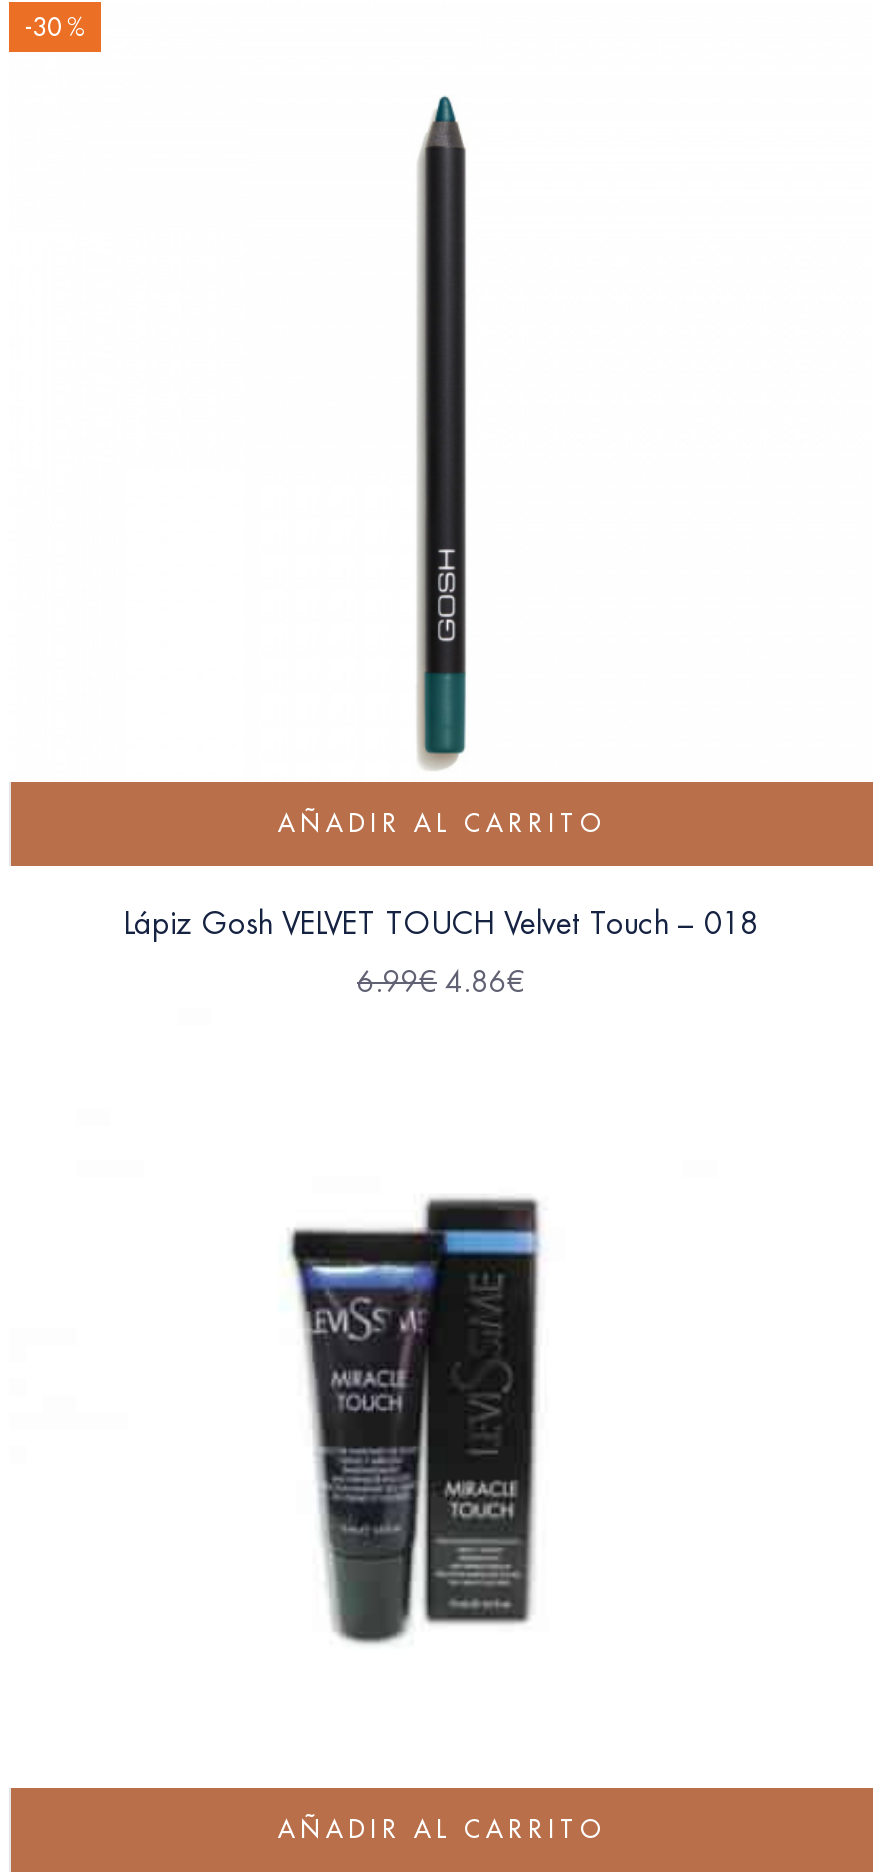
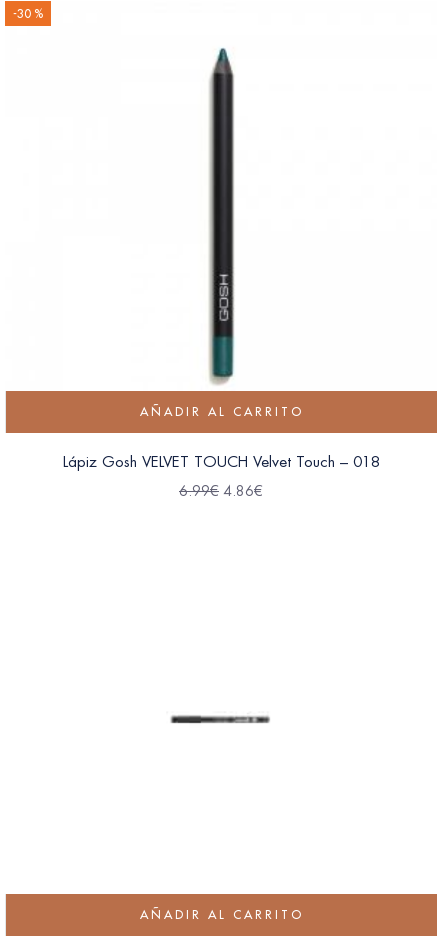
[287,1196,541,1646] [image] -> none

